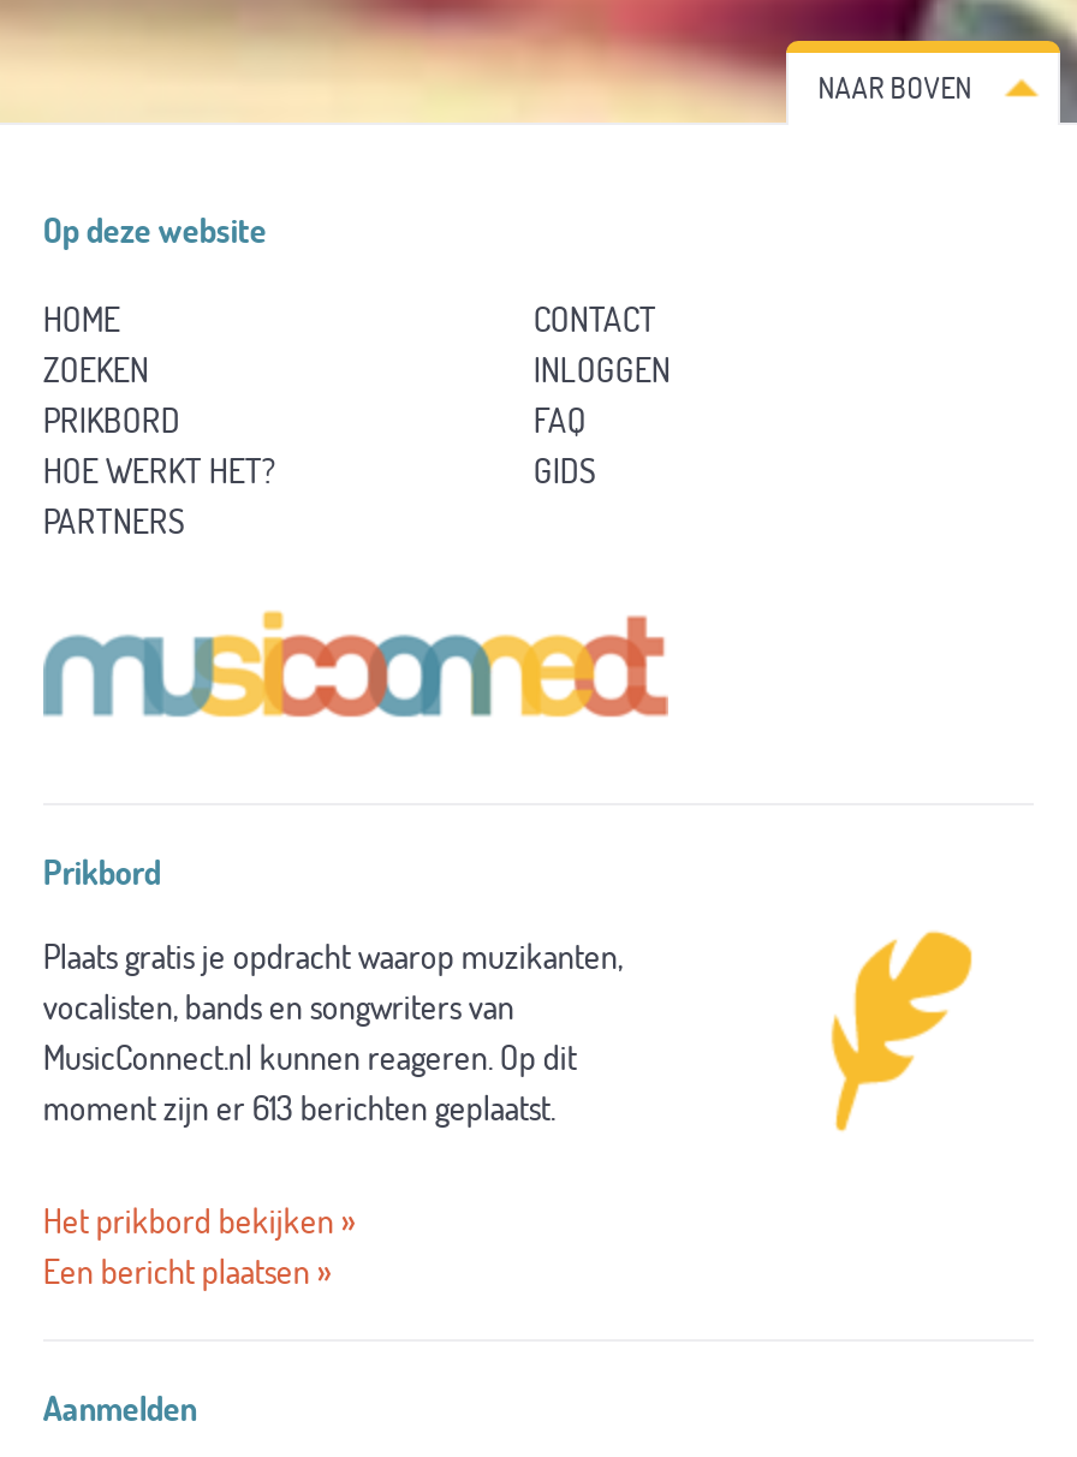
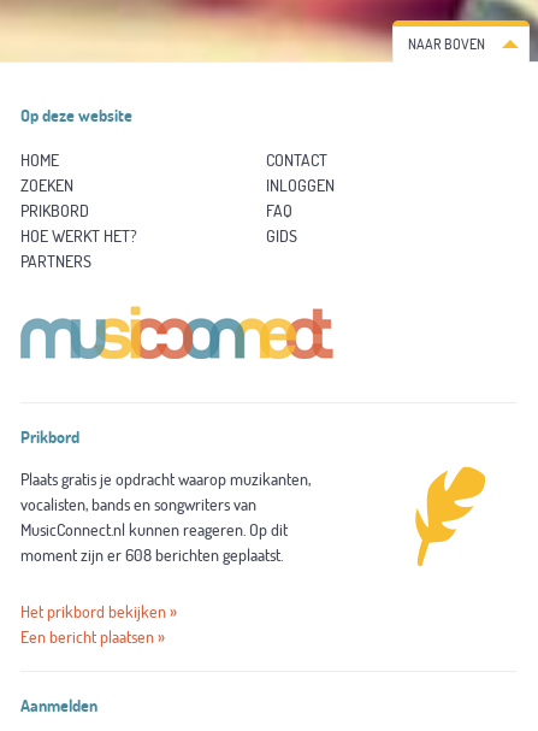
[43,1086,555,1129] moment zijn er 613 berichten geplaatst. -> [20,544,283,566] moment zijn er 608 berichten geplaatst.

